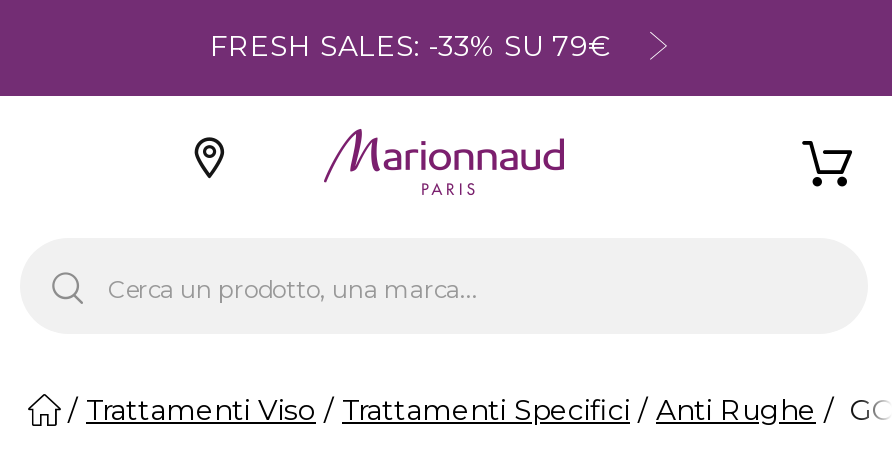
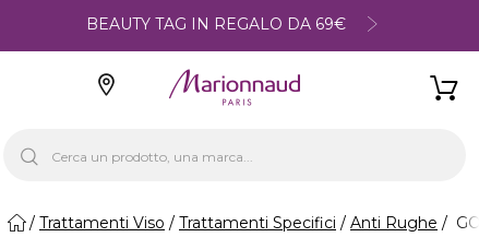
[210,27,610,63] FRESH SALES: -33% SU 79€ -> [86,14,346,33] BEAUTY TAG IN REGALO DA 69€

